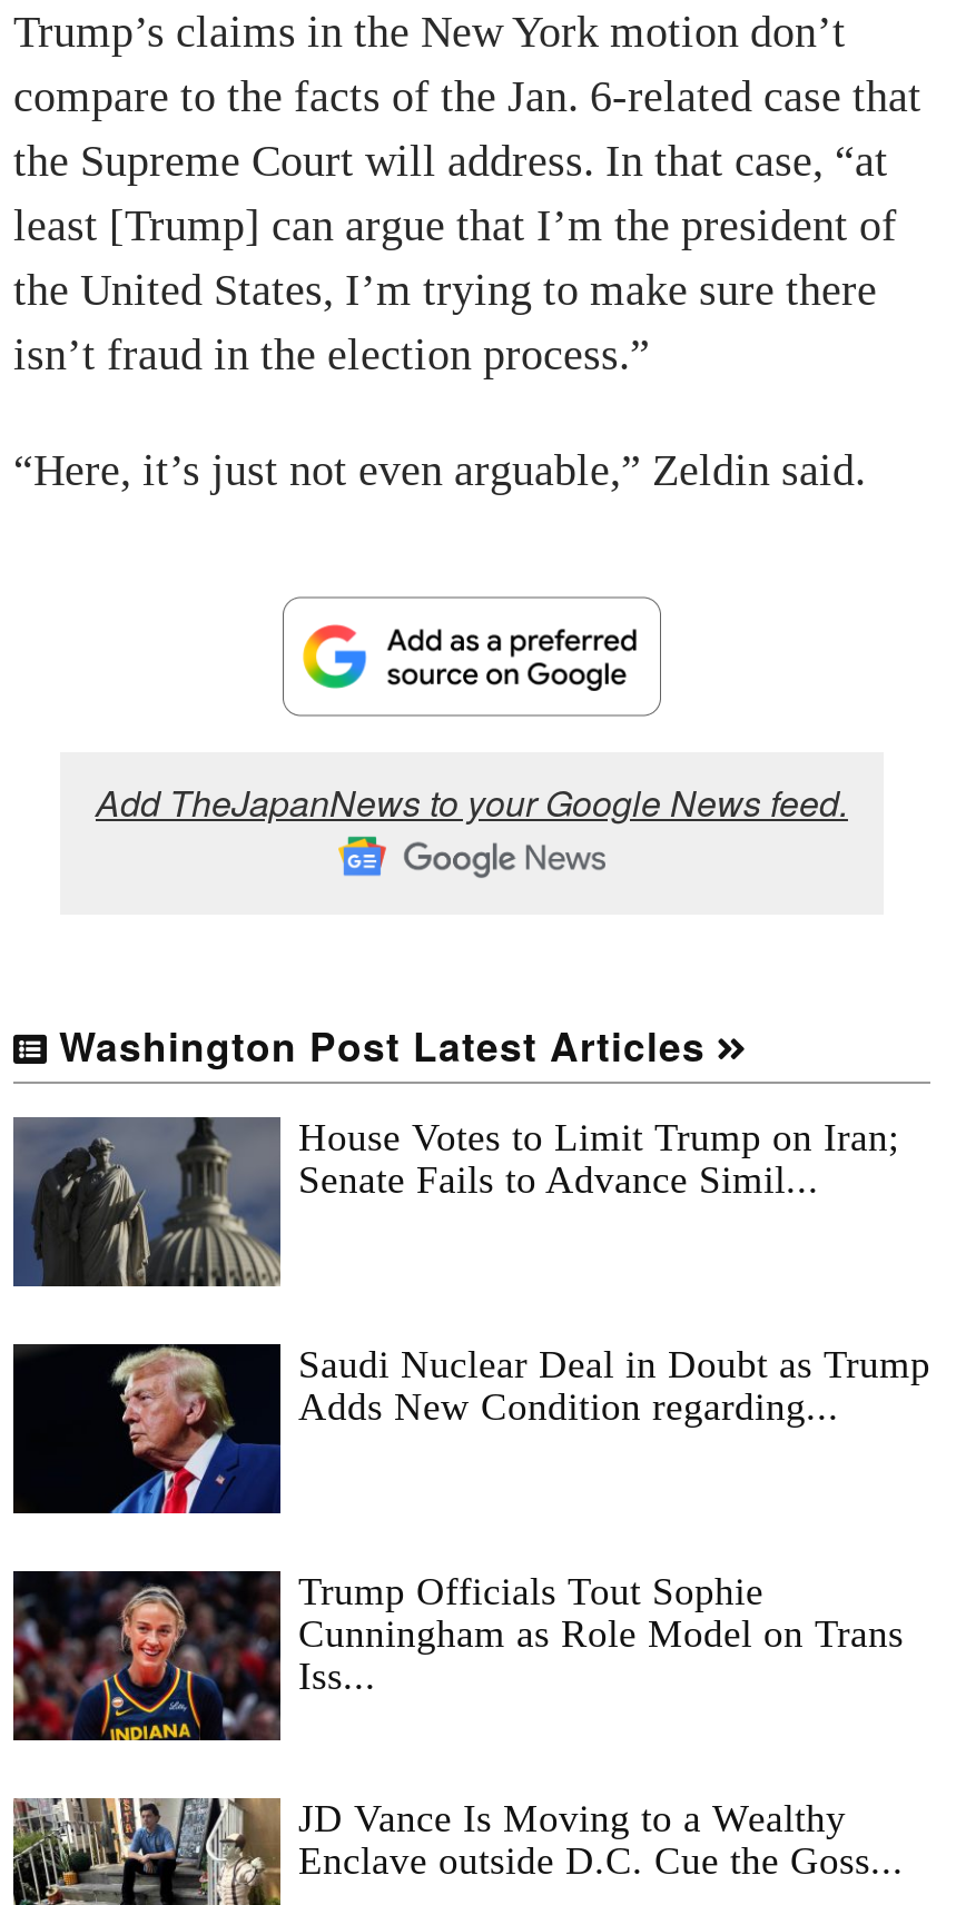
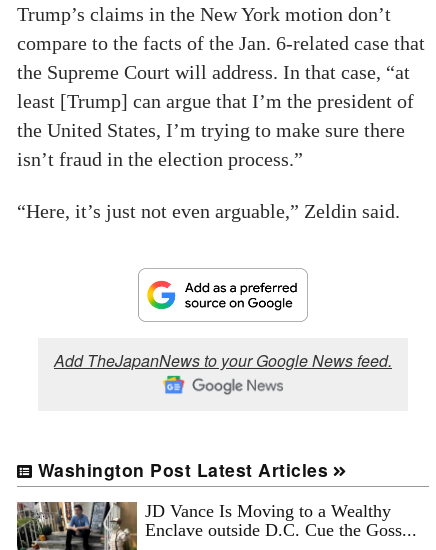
[13,1115,899,1289] [image] | House Votes to Limit Trump on Iran; | Senate Fails to Advance Simil... -> none
[11,1342,930,1516] [image] | Saudi Nuclear Deal in Doubt as Trump | Adds New Condition regarding... -> none
[13,1569,904,1745] [image] | Trump Officials Tout Sophie | Cunningham as Role Model on Trans | Iss... -> none

